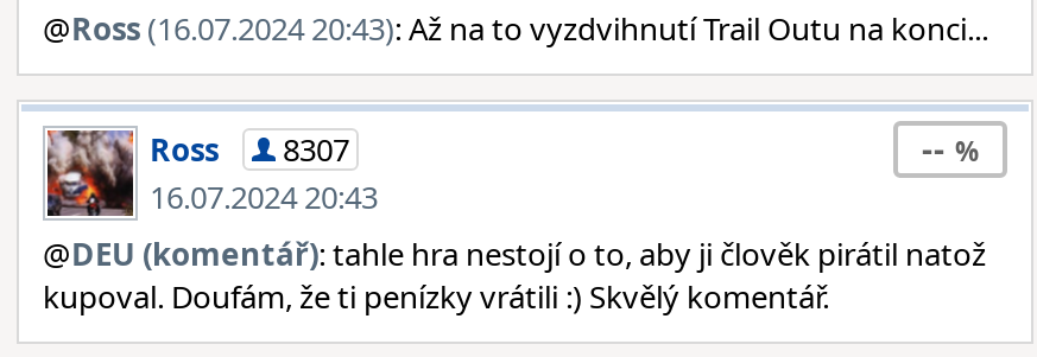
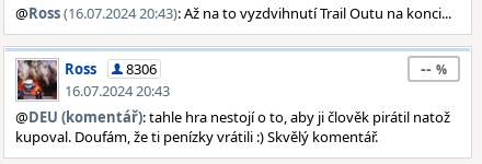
[150,128,349,171] Ross 8307 -> [65,59,157,79] Ross 8306

